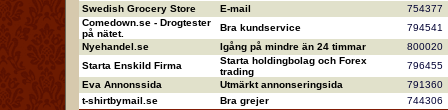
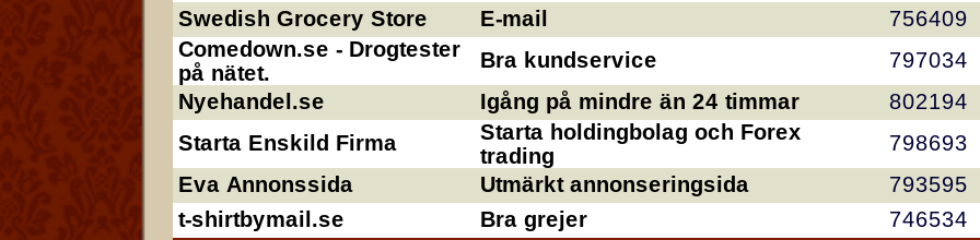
[406,3,448,14] 754377 -> [889,7,980,31] 756409
[406,22,448,33] 794541 -> [889,48,980,72] 797034
[406,41,448,52] 800020 -> [889,89,980,113] 802194
[406,60,448,71] 796455 -> [889,131,980,155] 798693
[406,79,448,90] 791360 -> [889,172,980,196] 793595
[406,95,448,106] 744306 -> [889,207,980,231] 746534

